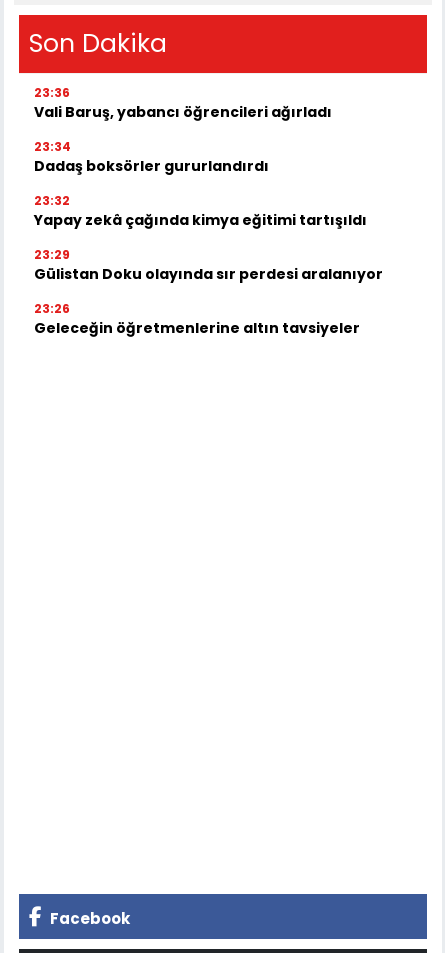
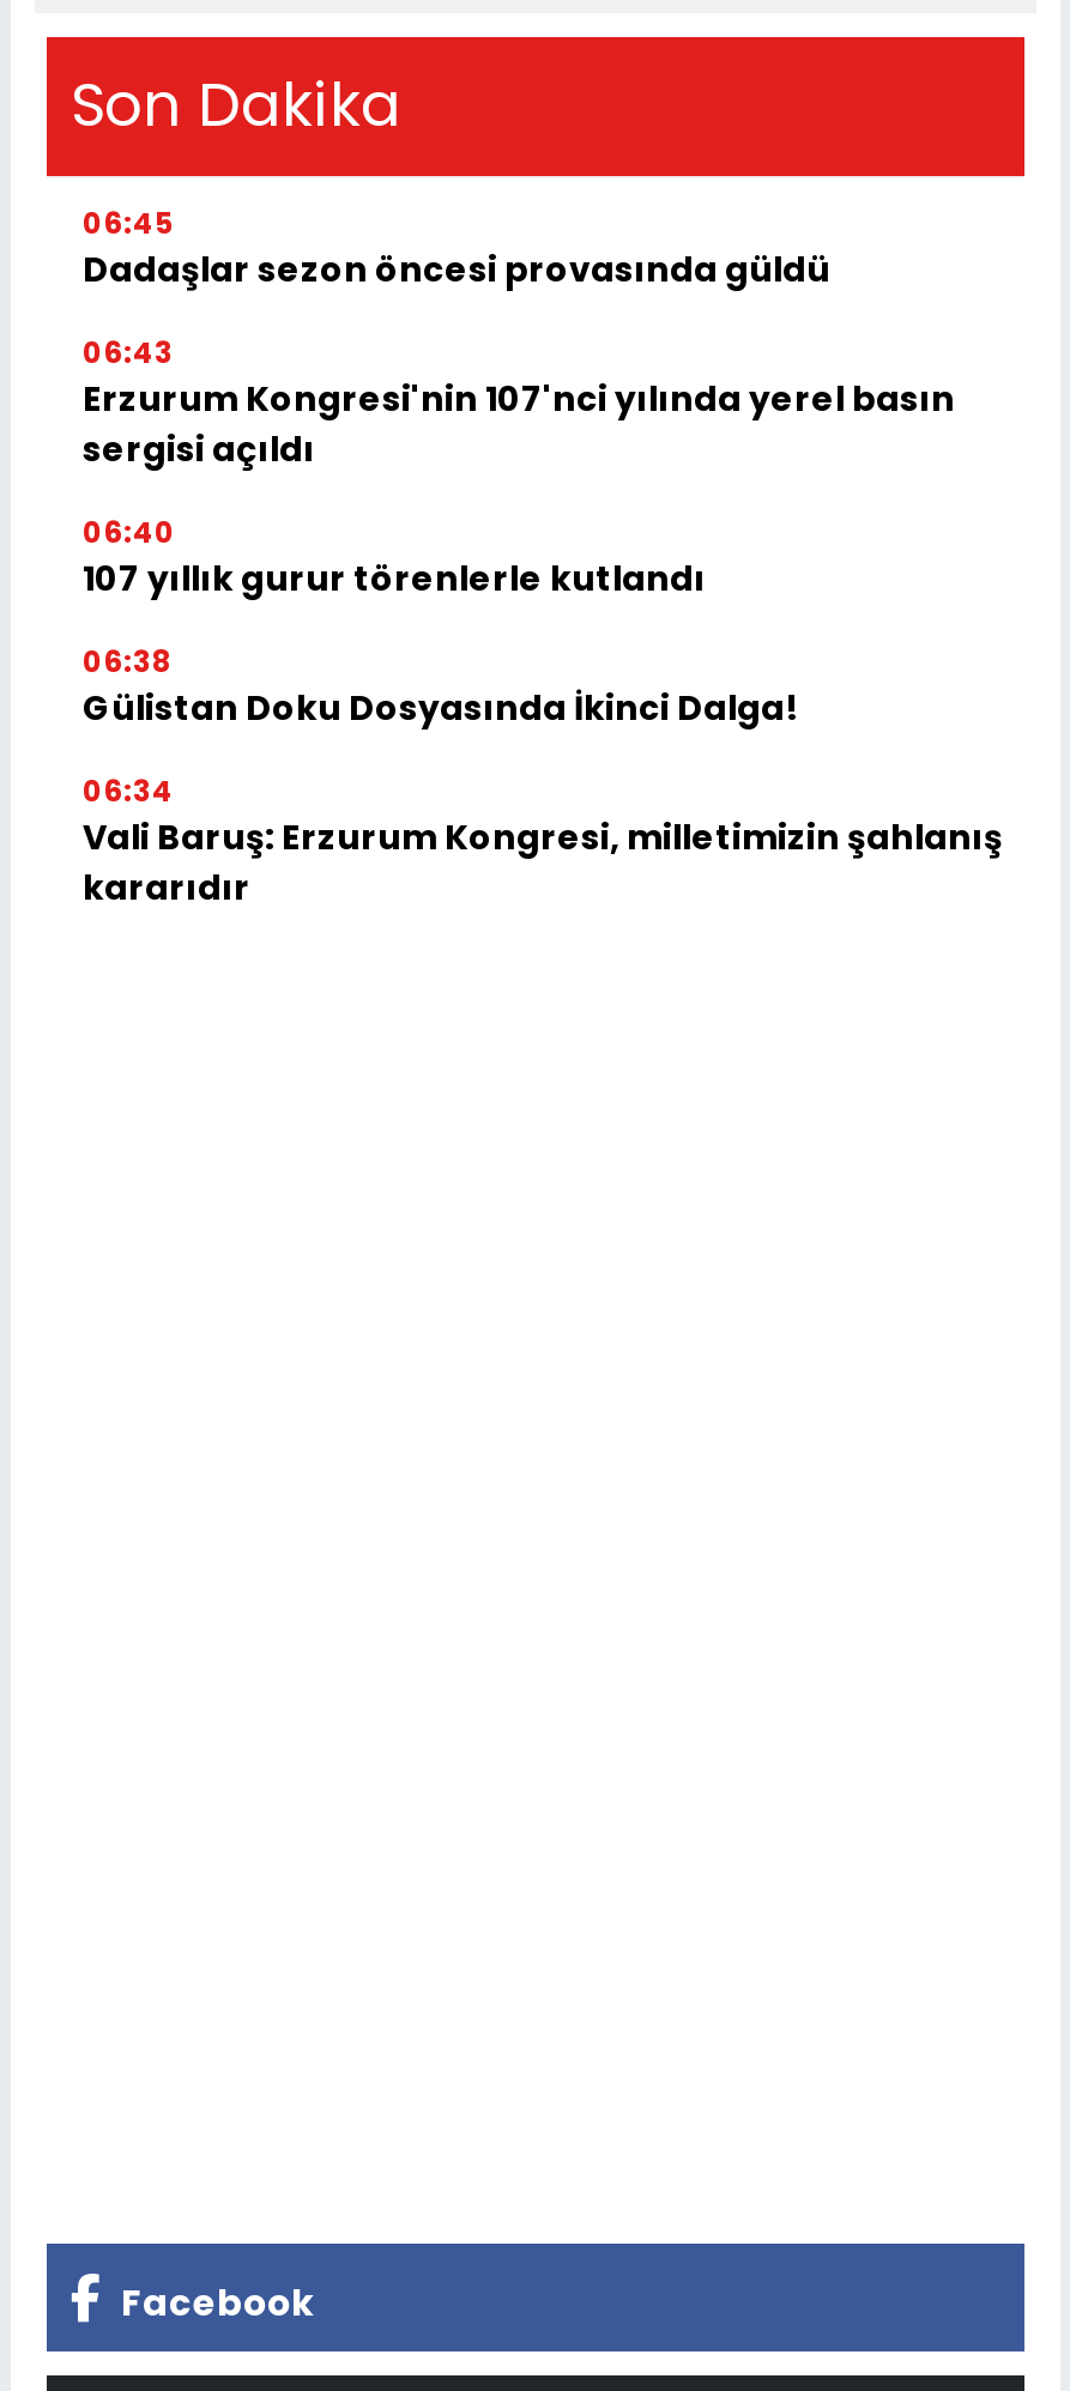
[34,84,332,122] 23:36 | Vali Baruş, yabancı öğrencileri ağırladı -> [83,201,830,293] 06:45 | Dadaşlar sezon öncesi provasında güldü
[34,138,269,176] 23:34 | Dadaş boksörler gururlandırdı -> [83,331,955,472] 06:43 | Erzurum Kongresi'nin 107'nci yılında yerel basın | sergisi açıldı
[34,192,367,230] 23:32 | Yapay zekâ çağında kimya eğitimi tartışıldı -> [83,511,706,602] 06:40 | 107 yıllık gurur törenlerle kutlandı
[34,246,383,284] 23:29 | Gülistan Doku olayında sır perdesi aralanıyor -> [83,640,799,731] 06:38 | Gülistan Doku Dosyasında İkinci Dalga!
[34,300,360,338] 23:26 | Geleceğin öğretmenlerine altın tavsiyeler -> [83,769,1003,911] 06:34 | Vali Baruş: Erzurum Kongresi, milletimizin şahlanış | kararıdır

